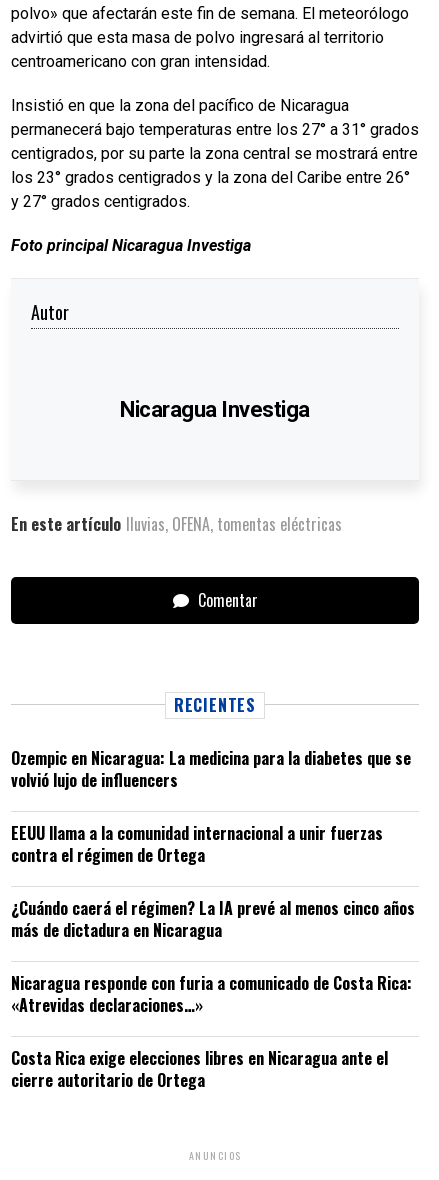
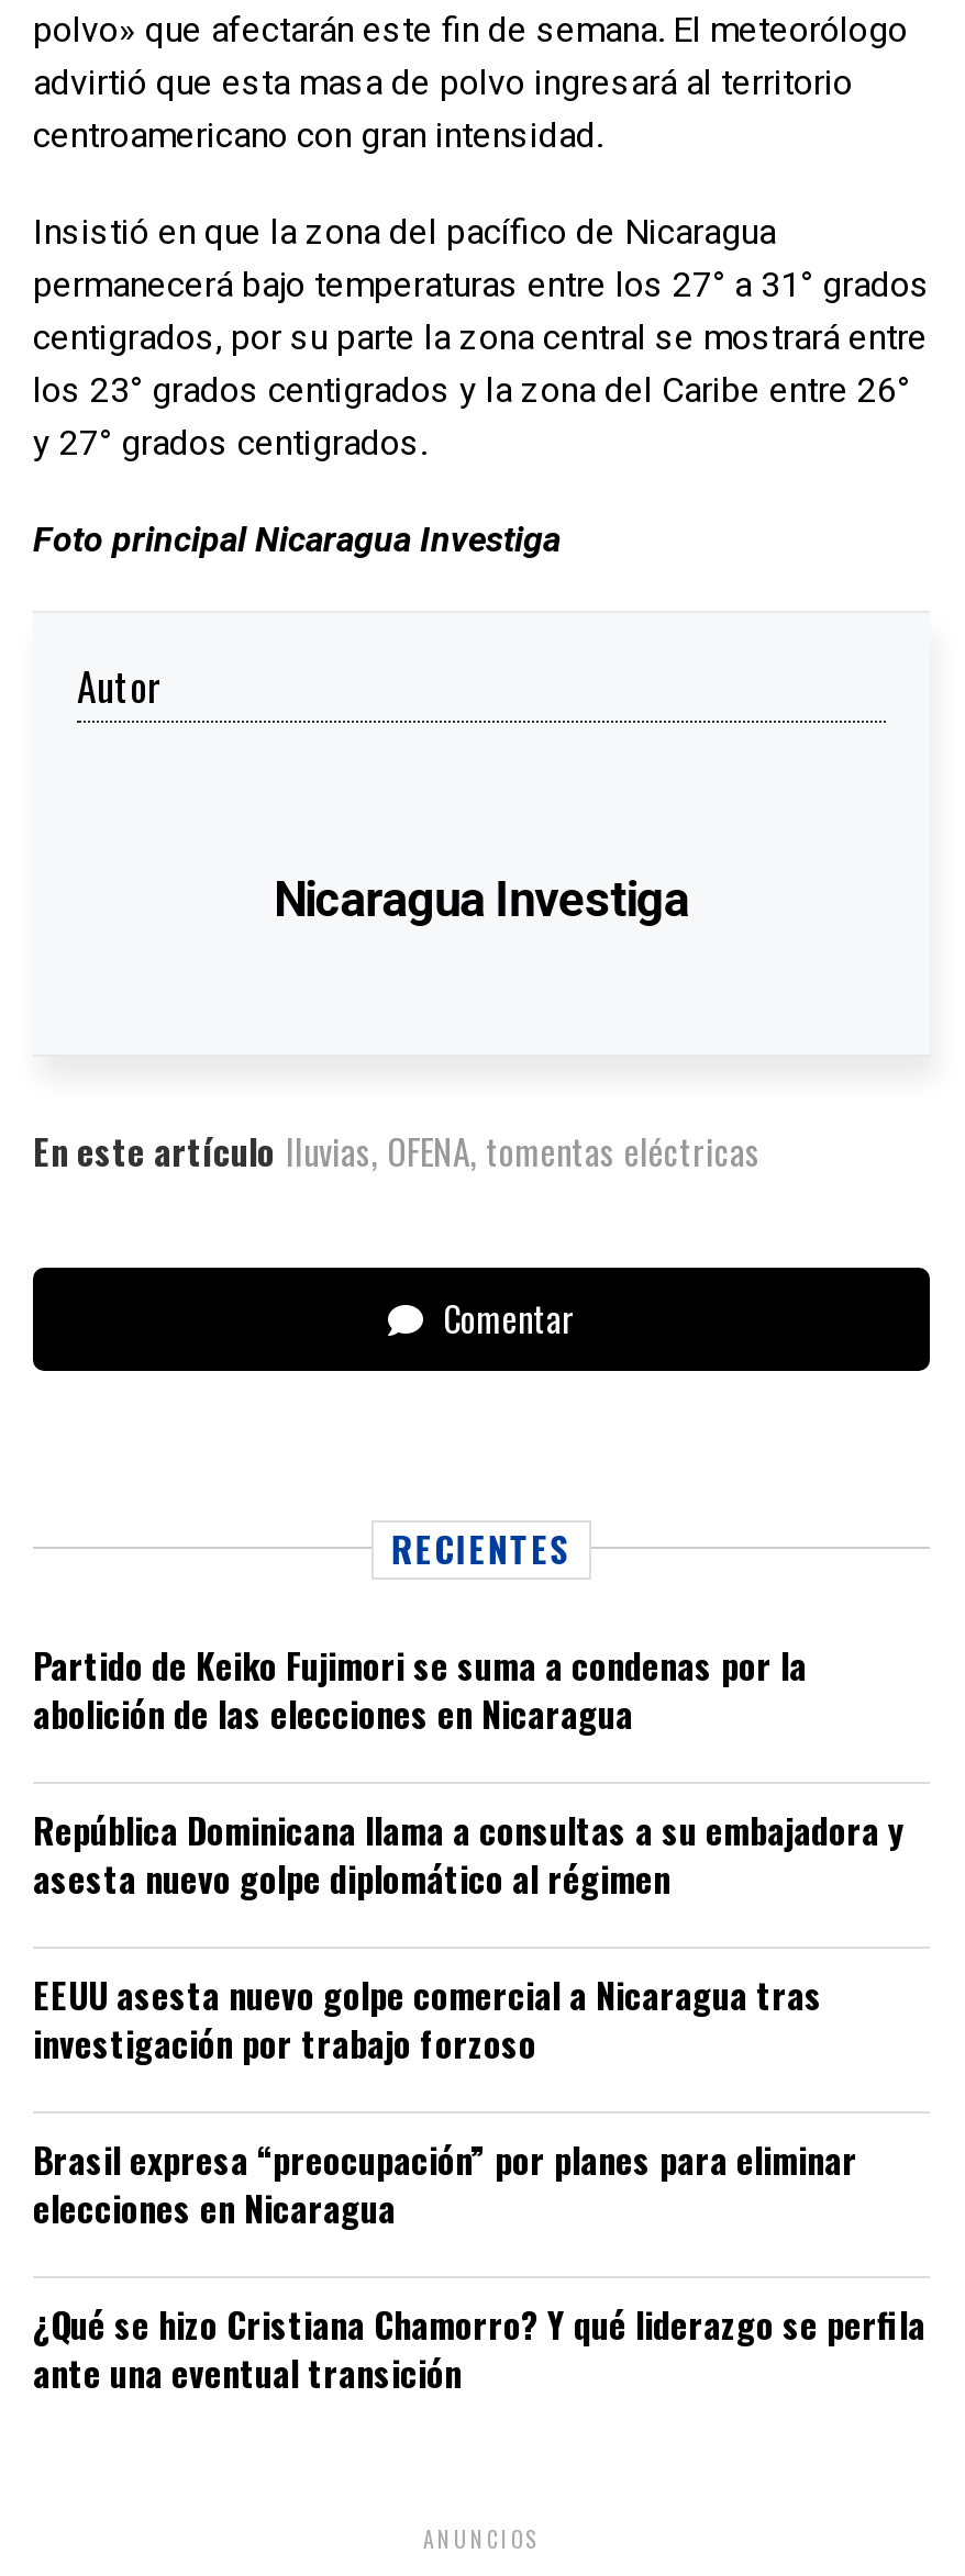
[11,746,411,792] Ozempic en Nicaragua: La medicina para la diabetes que se | volvió lujo de influencers -> [33,1639,807,1740] Partido de Keiko Fujimori se suma a condenas por la | abolición de las elecciones en Nicaragua
[11,821,383,867] EEUU llama a la comunidad internacional a unir fuerzas | contra el régimen de Ortega -> [33,1803,903,1904] República Dominicana llama a consultas a su embajadora y | asesta nuevo golpe diplomático al régimen
[11,896,415,942] ¿Cuándo caerá el régimen? La IA prevé al menos cinco años | más de dictadura en Nicaragua -> [33,1968,822,2069] EEUU asesta nuevo golpe comercial a Nicaragua tras | investigación por trabajo forzoso
[11,971,412,1017] Nicaragua responde con furia a comunicado de Costa Rica: | «Atrevidas declaraciones…» -> [33,2133,857,2234] Brasil expresa “preocupación” por planes para eliminar | elecciones en Nicaragua
[11,1046,388,1092] Costa Rica exige elecciones libres en Nicaragua ante el | cierre autoritario de Ortega -> [33,2298,925,2399] ¿Qué se hizo Cristiana Chamorro? Y qué liderazgo se perfila | ante una eventual transición

